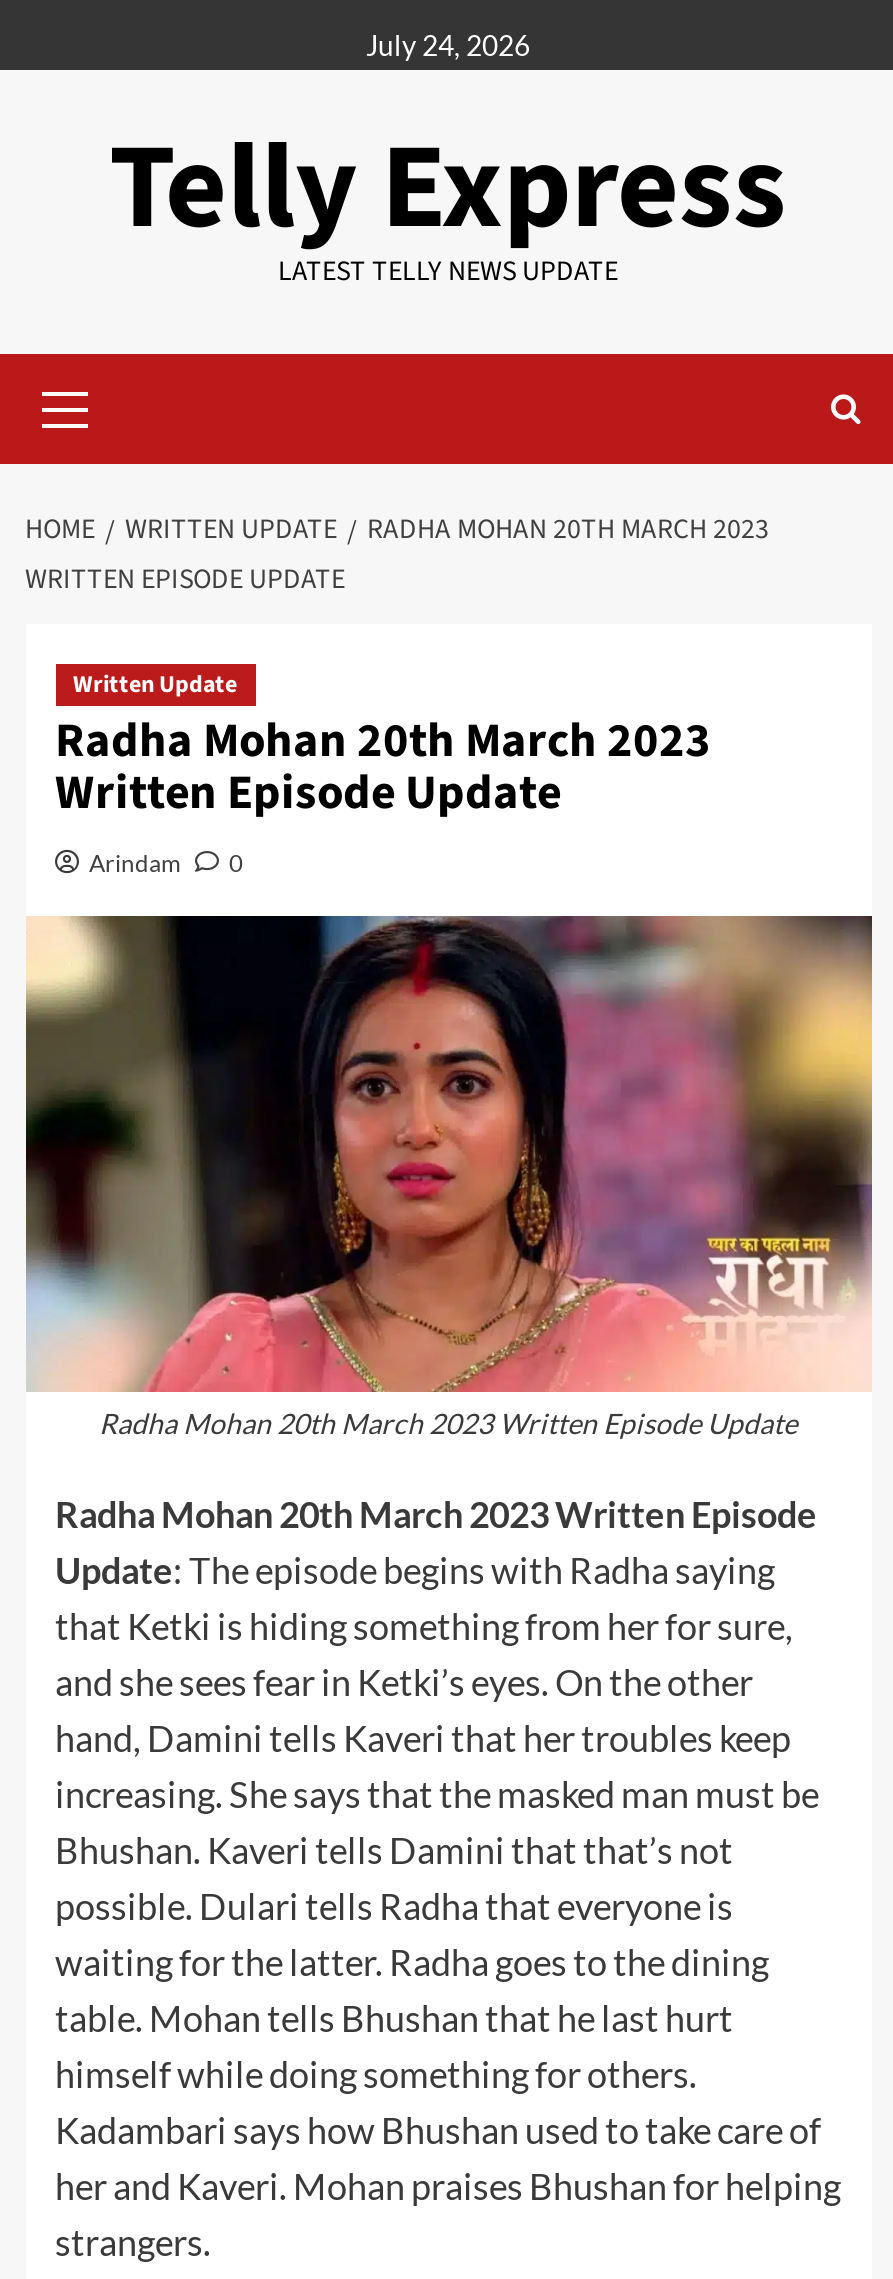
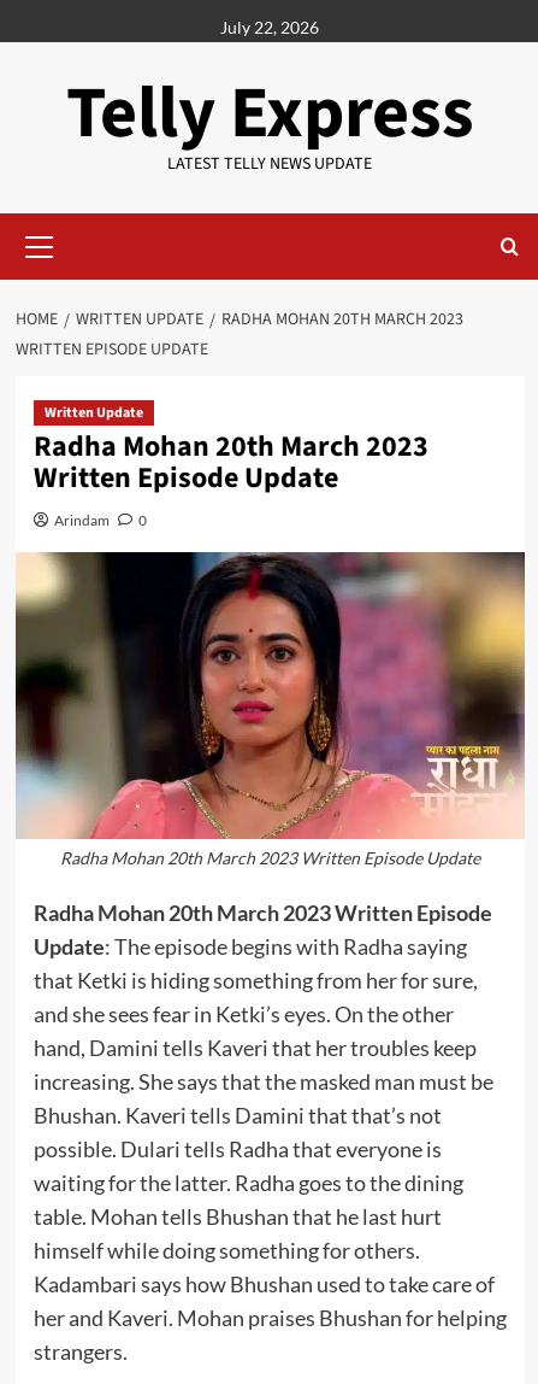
[366,28,530,62] July 24, 2026 -> [220,17,319,37] July 22, 2026

